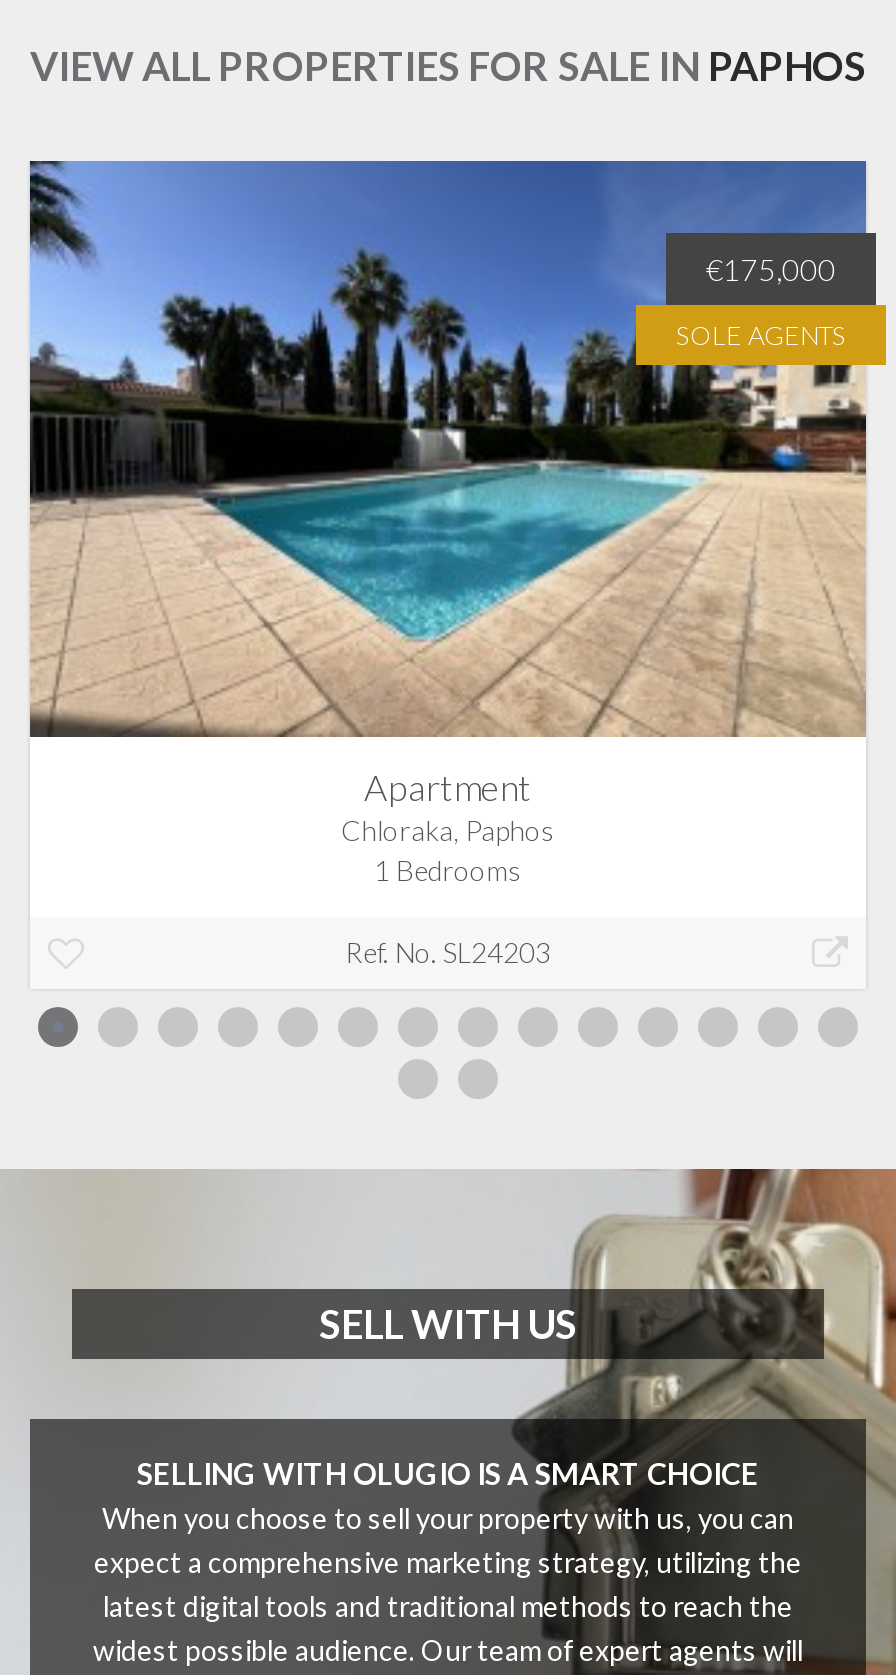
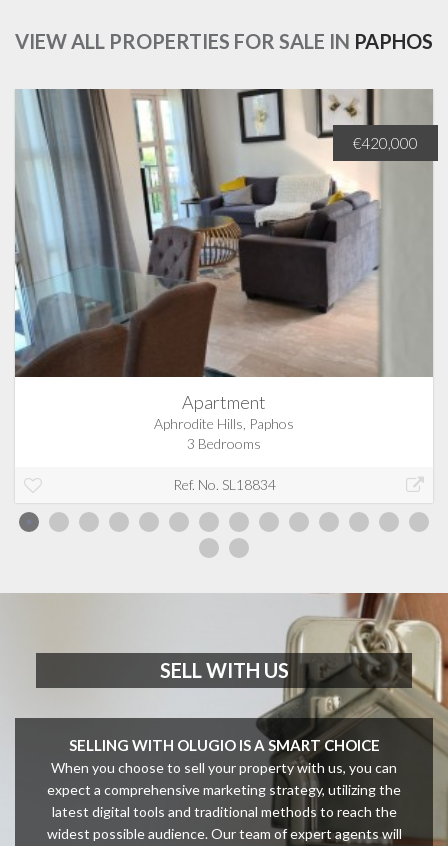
[28,159,888,739] [image] | €175,000 | SOLE AGENTS -> [14,88,443,378] [image] | €420,000
[341,814,555,888] Chloraka, Paphos | 1 Bedrooms -> [154,415,294,452] Aphrodite Hills, Paphos | 3 Bedrooms
[345,936,551,970] Ref. No. SL24203 -> [172,476,275,493] Ref. No. SL18834

